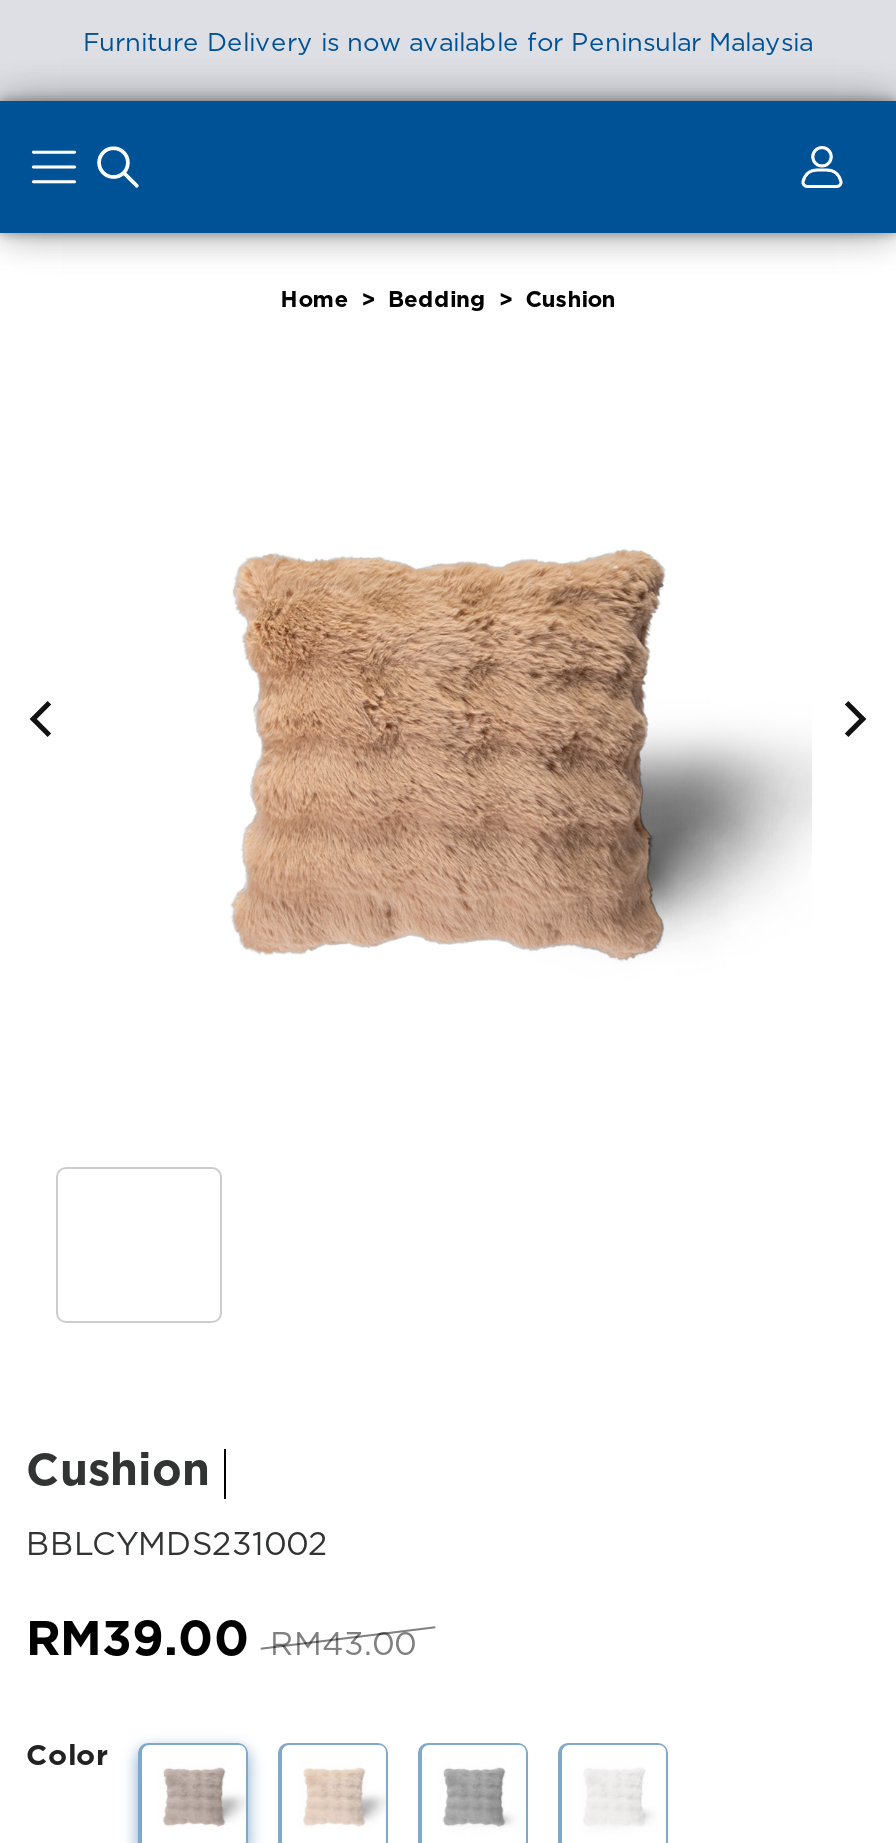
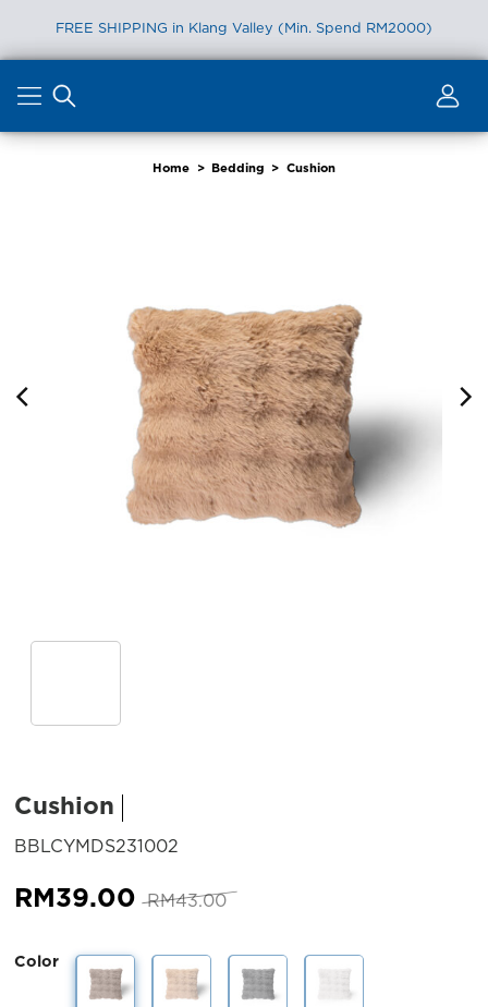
none -> [56,18,432,37] FREE SHIPPING in Klang Valley (Min. Spend RM2000)

